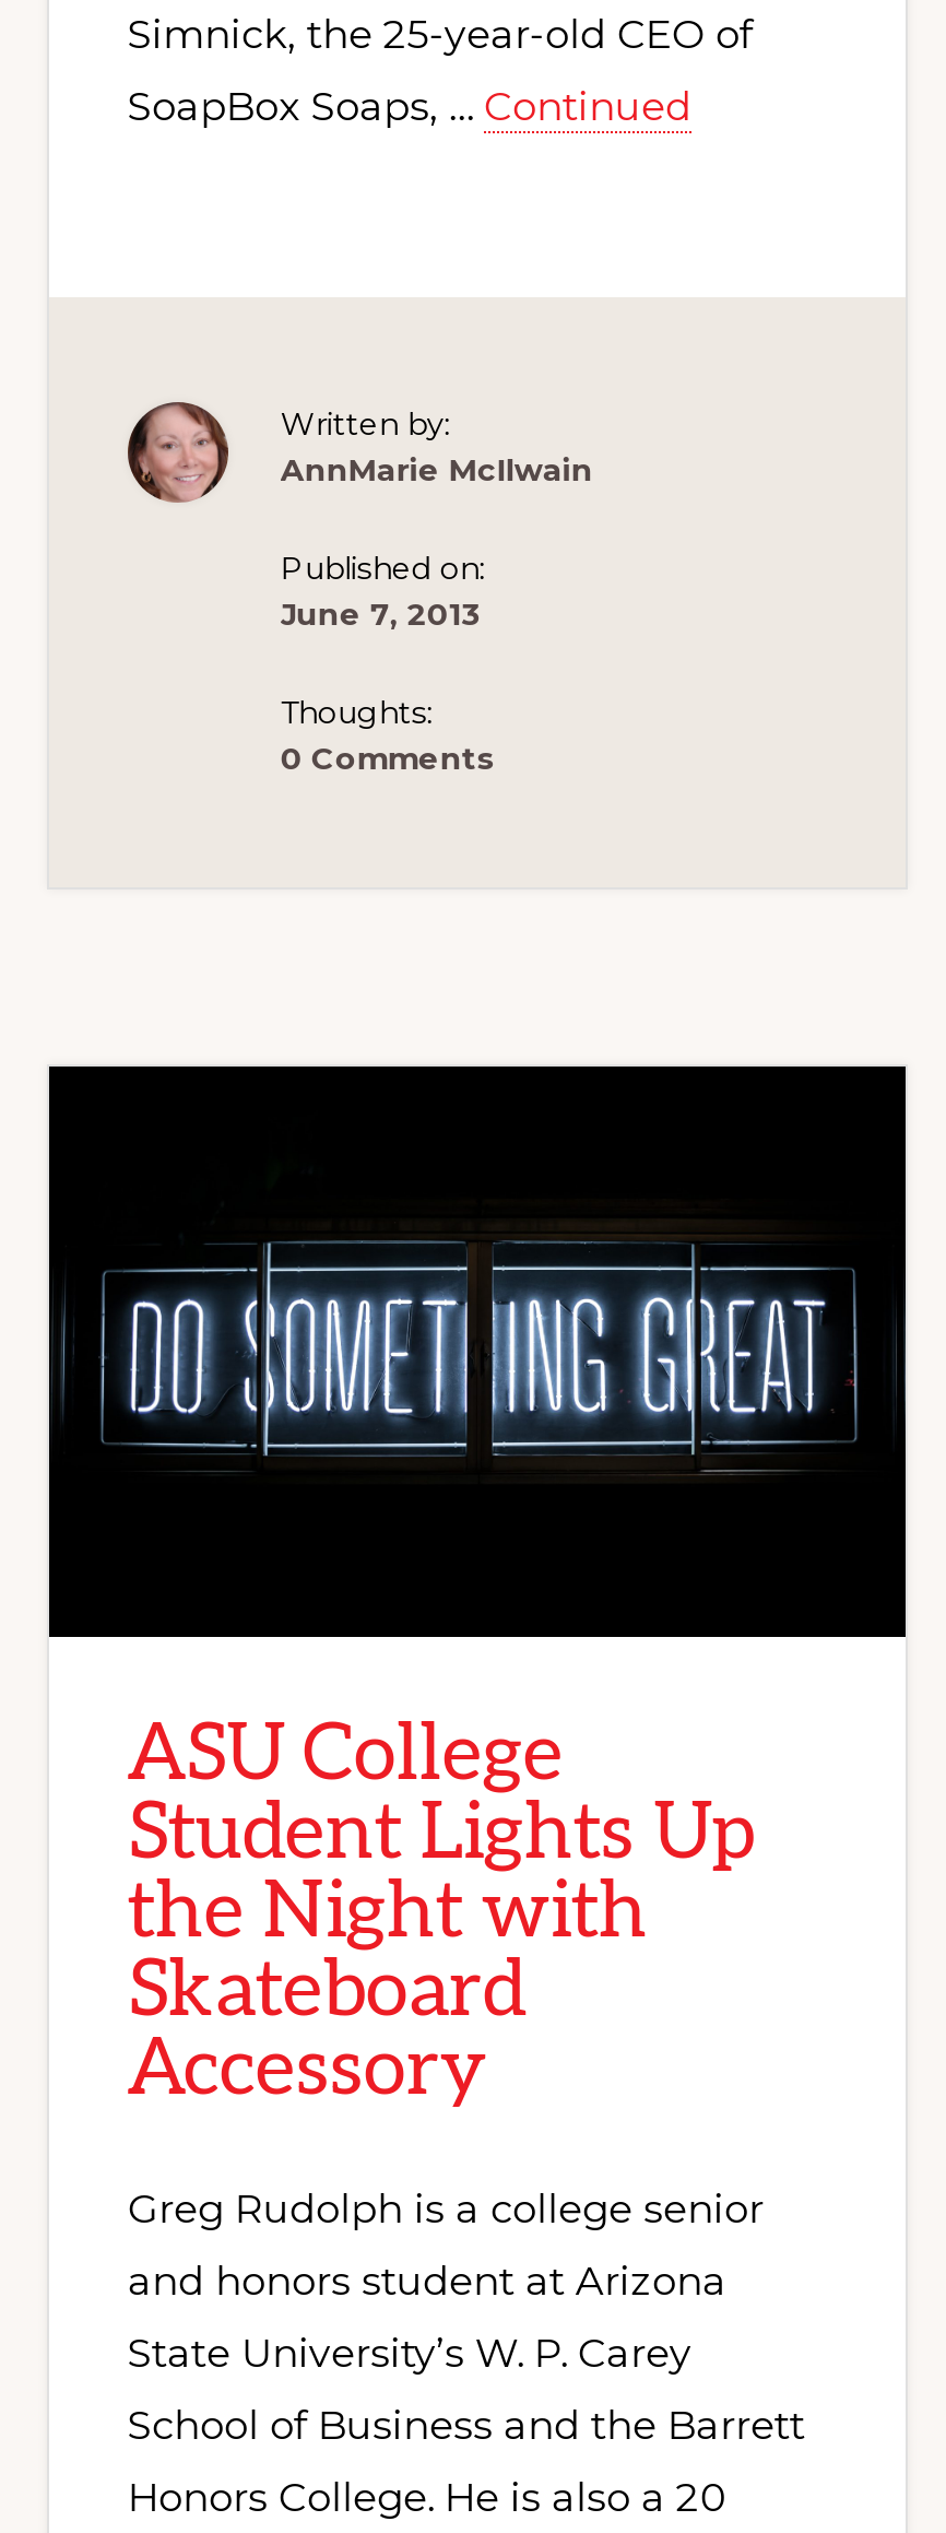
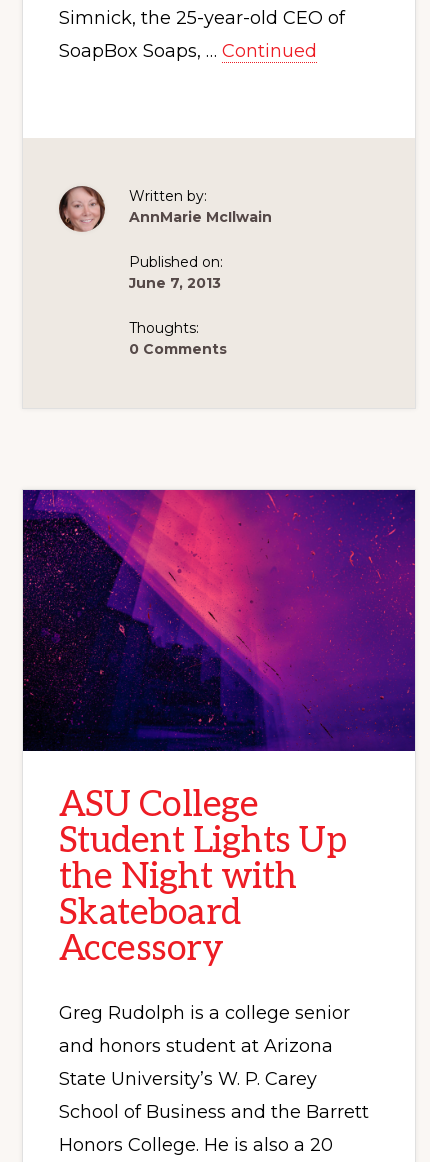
[49,1064,908,1639] [image] -> [23,489,416,752] [image]

